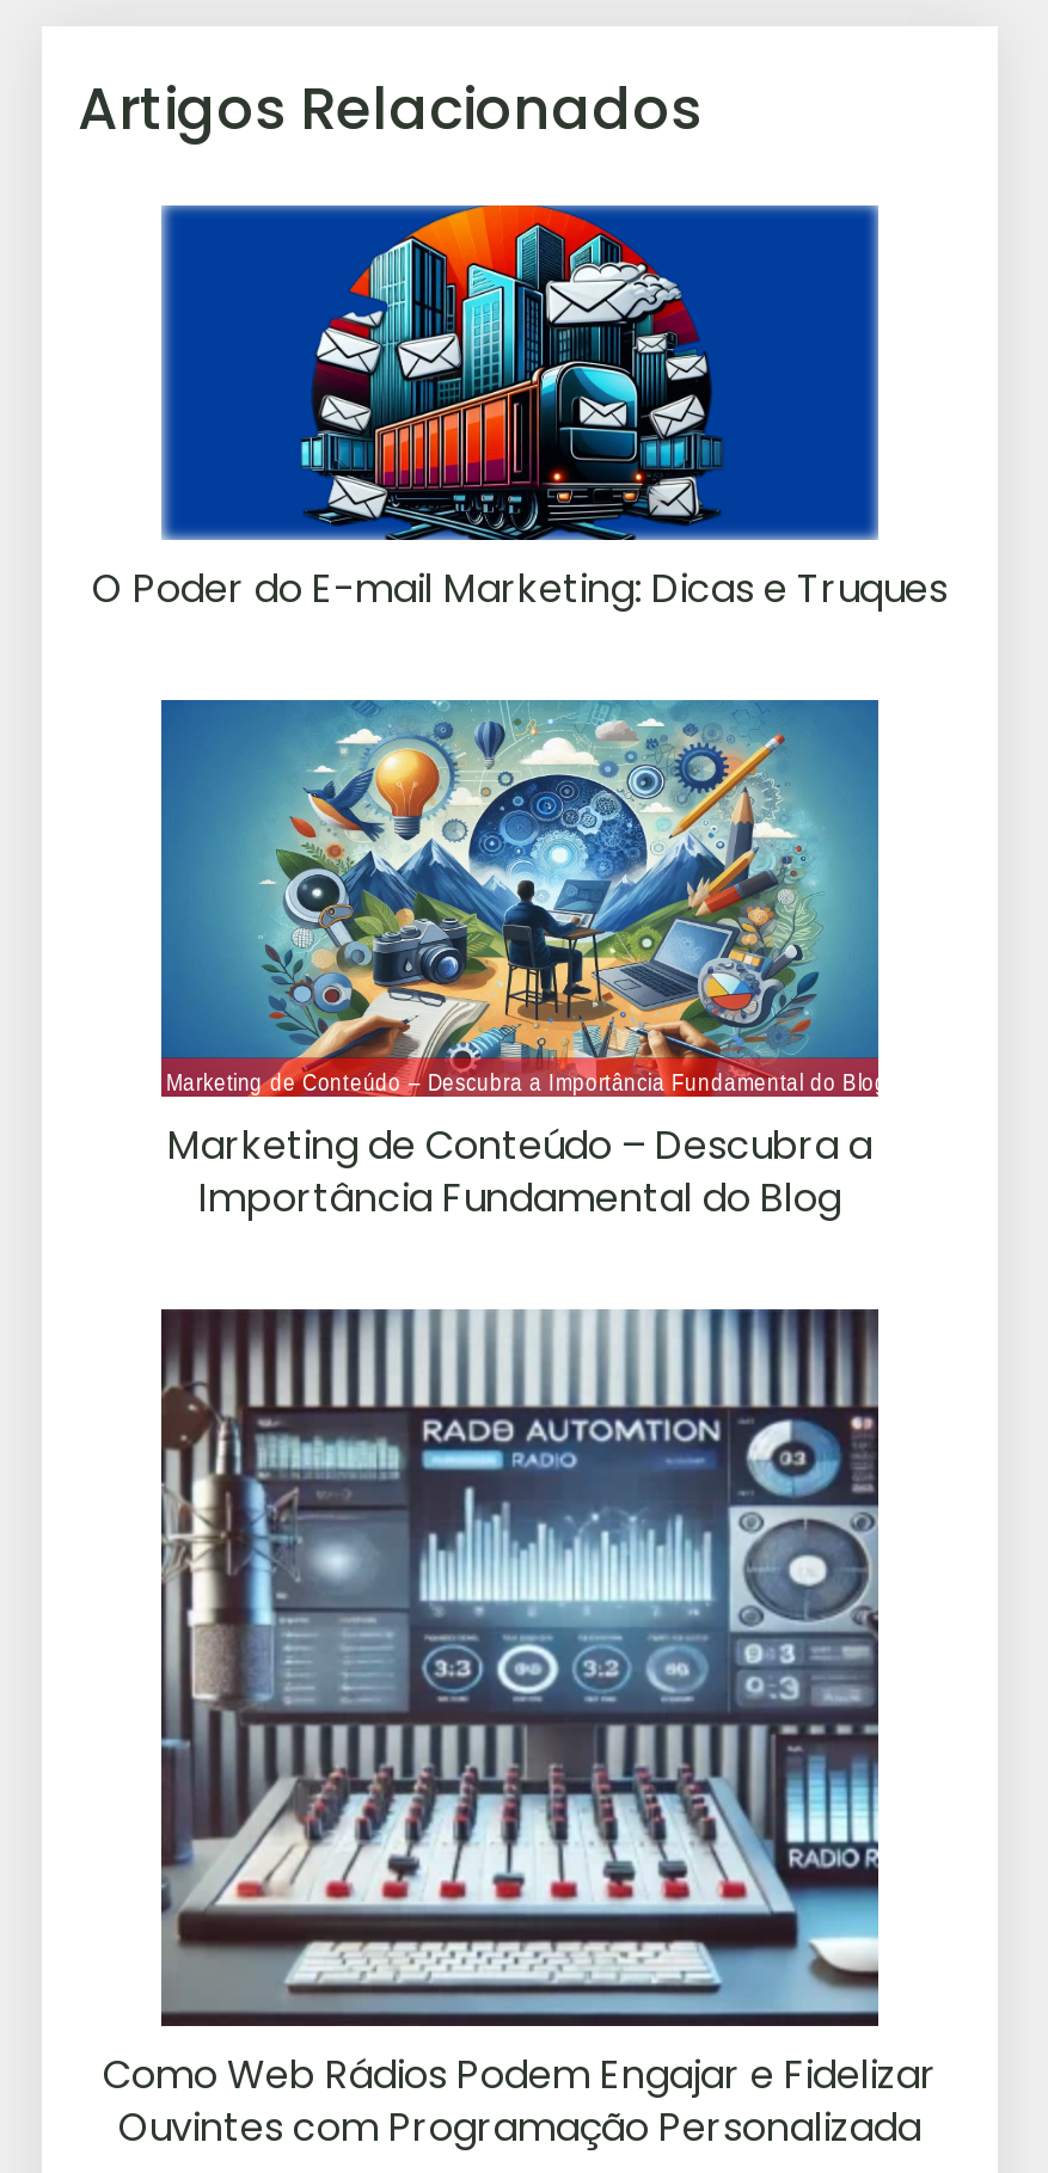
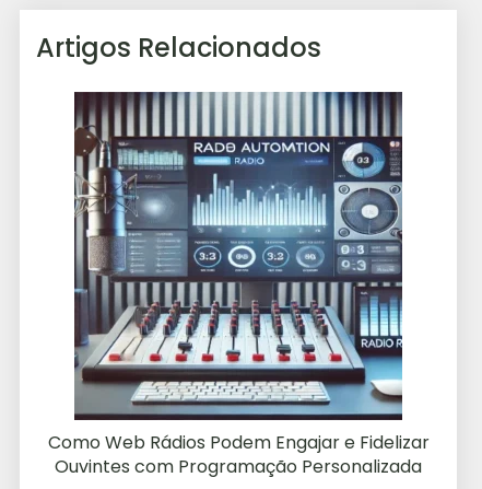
[92,203,948,616] [image] | O Poder do E-mail Marketing: Dicas e Truques -> none
[159,698,881,1225] [image] | Marketing de Conteúdo – Descubra a | Importância Fundamental do Blog -> none

